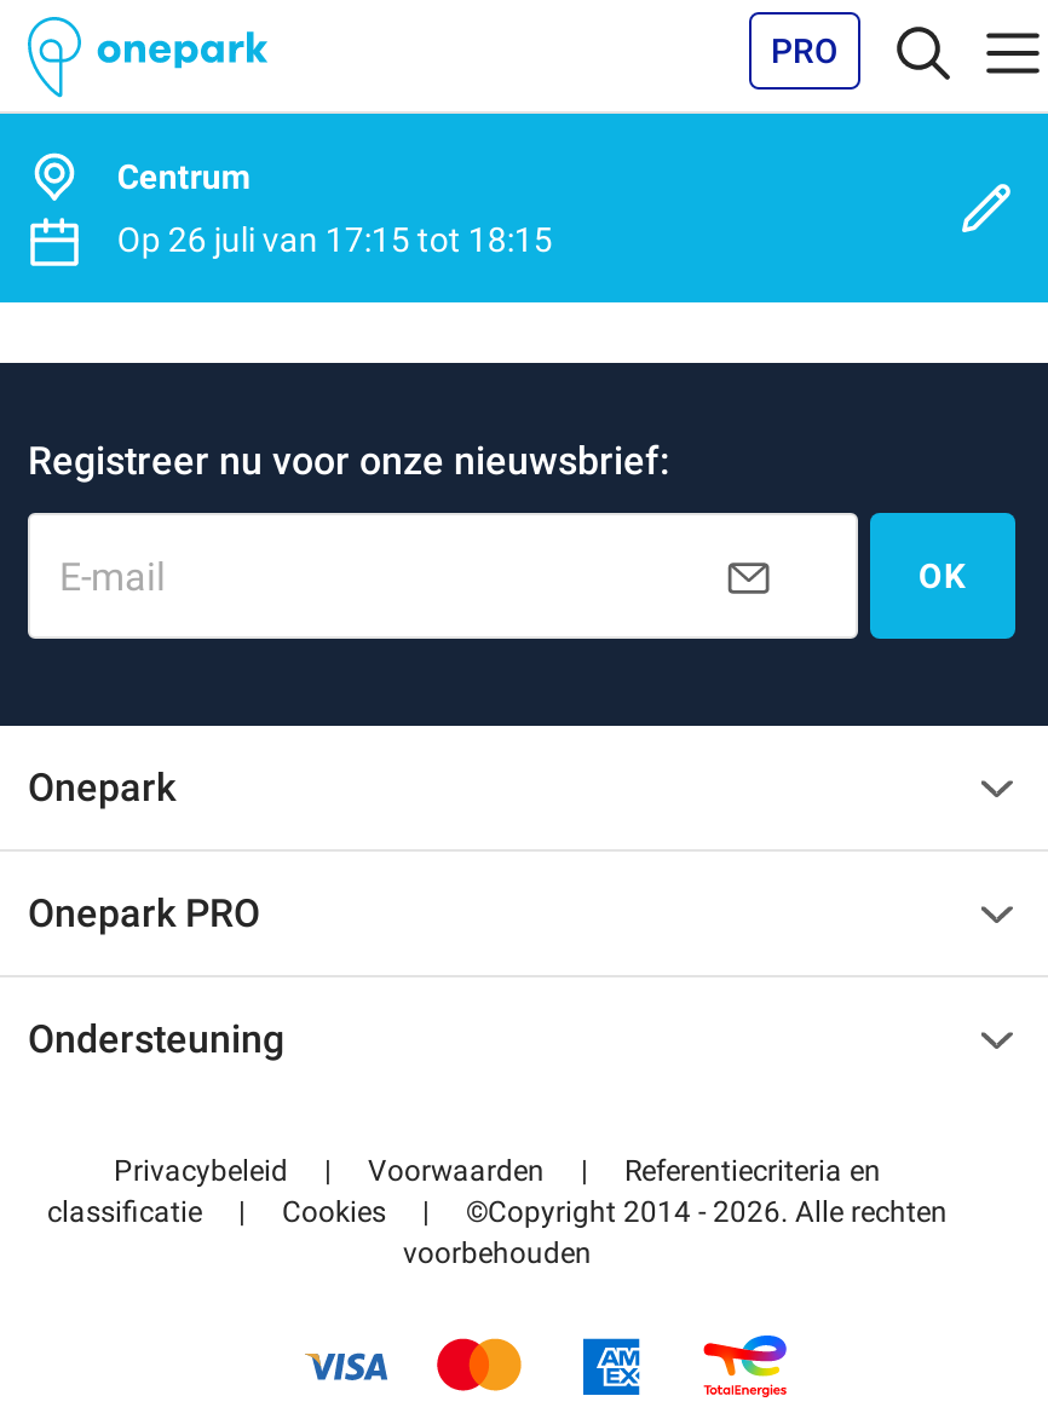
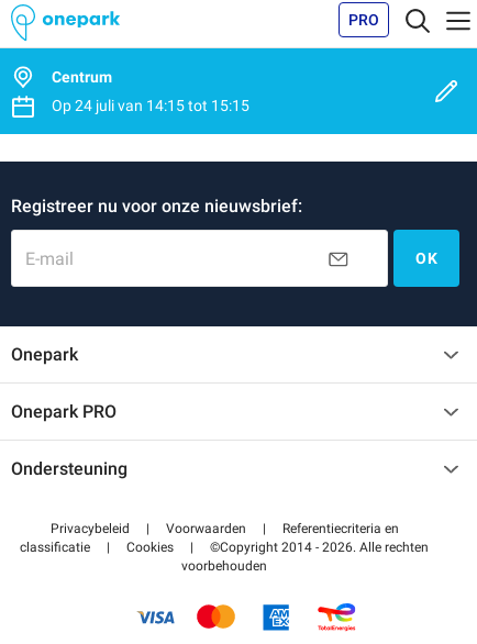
[117,220,553,259] Op 26 juli van 17:15 tot 18:15 -> [52,97,249,114] Op 24 juli van 14:15 tot 15:15

